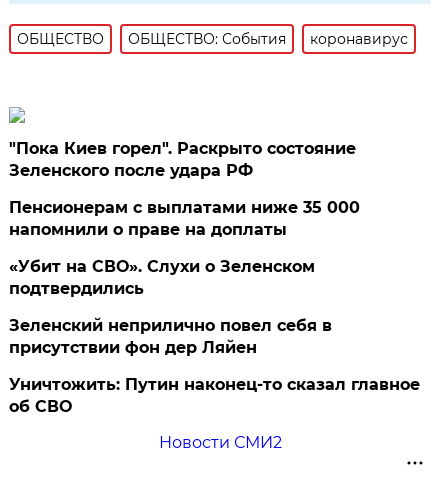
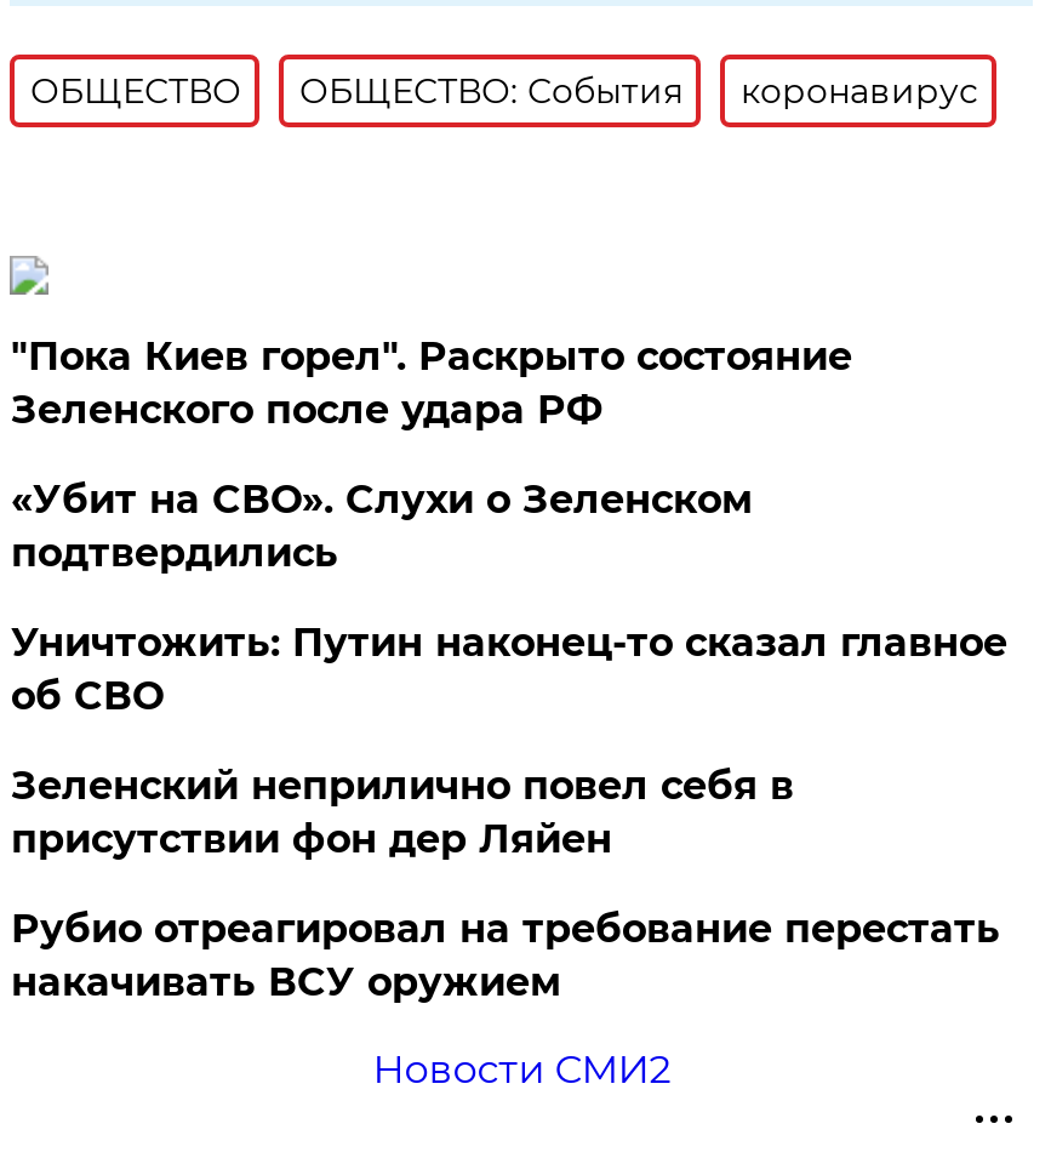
[9,198,360,239] Пенсионерам с выплатами ниже 35 000 | напомнили о праве на доплаты -> none
moved [9,257,315,298] -> [11,476,753,576]: «Убит на СВО». Слухи о Зеленском | подтвердились
none -> [11,906,1000,1005] Рубио отреагировал на требование перестать | накачивать ВСУ оружием
moved [9,375,420,416] -> [11,619,1007,719]: Уничтожить: Путин наконец-то сказал главное | об СВО

